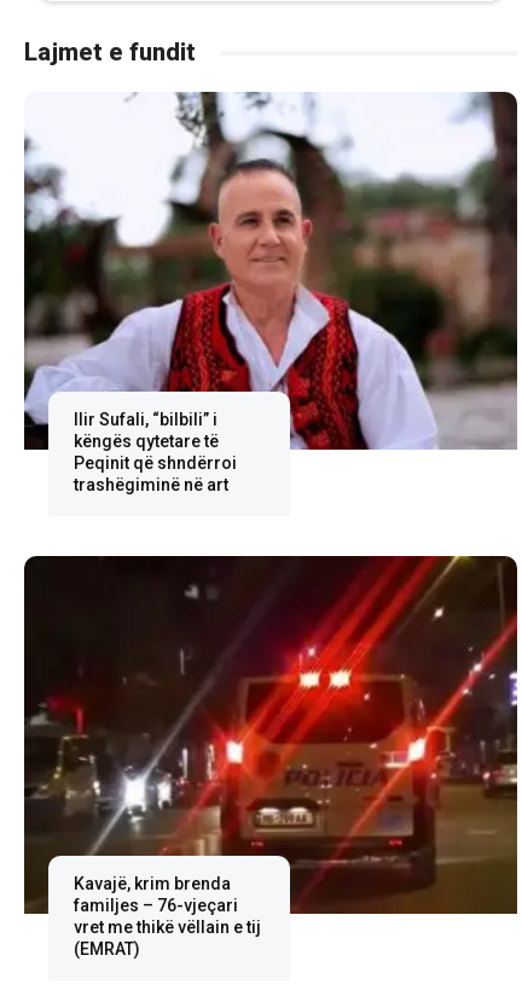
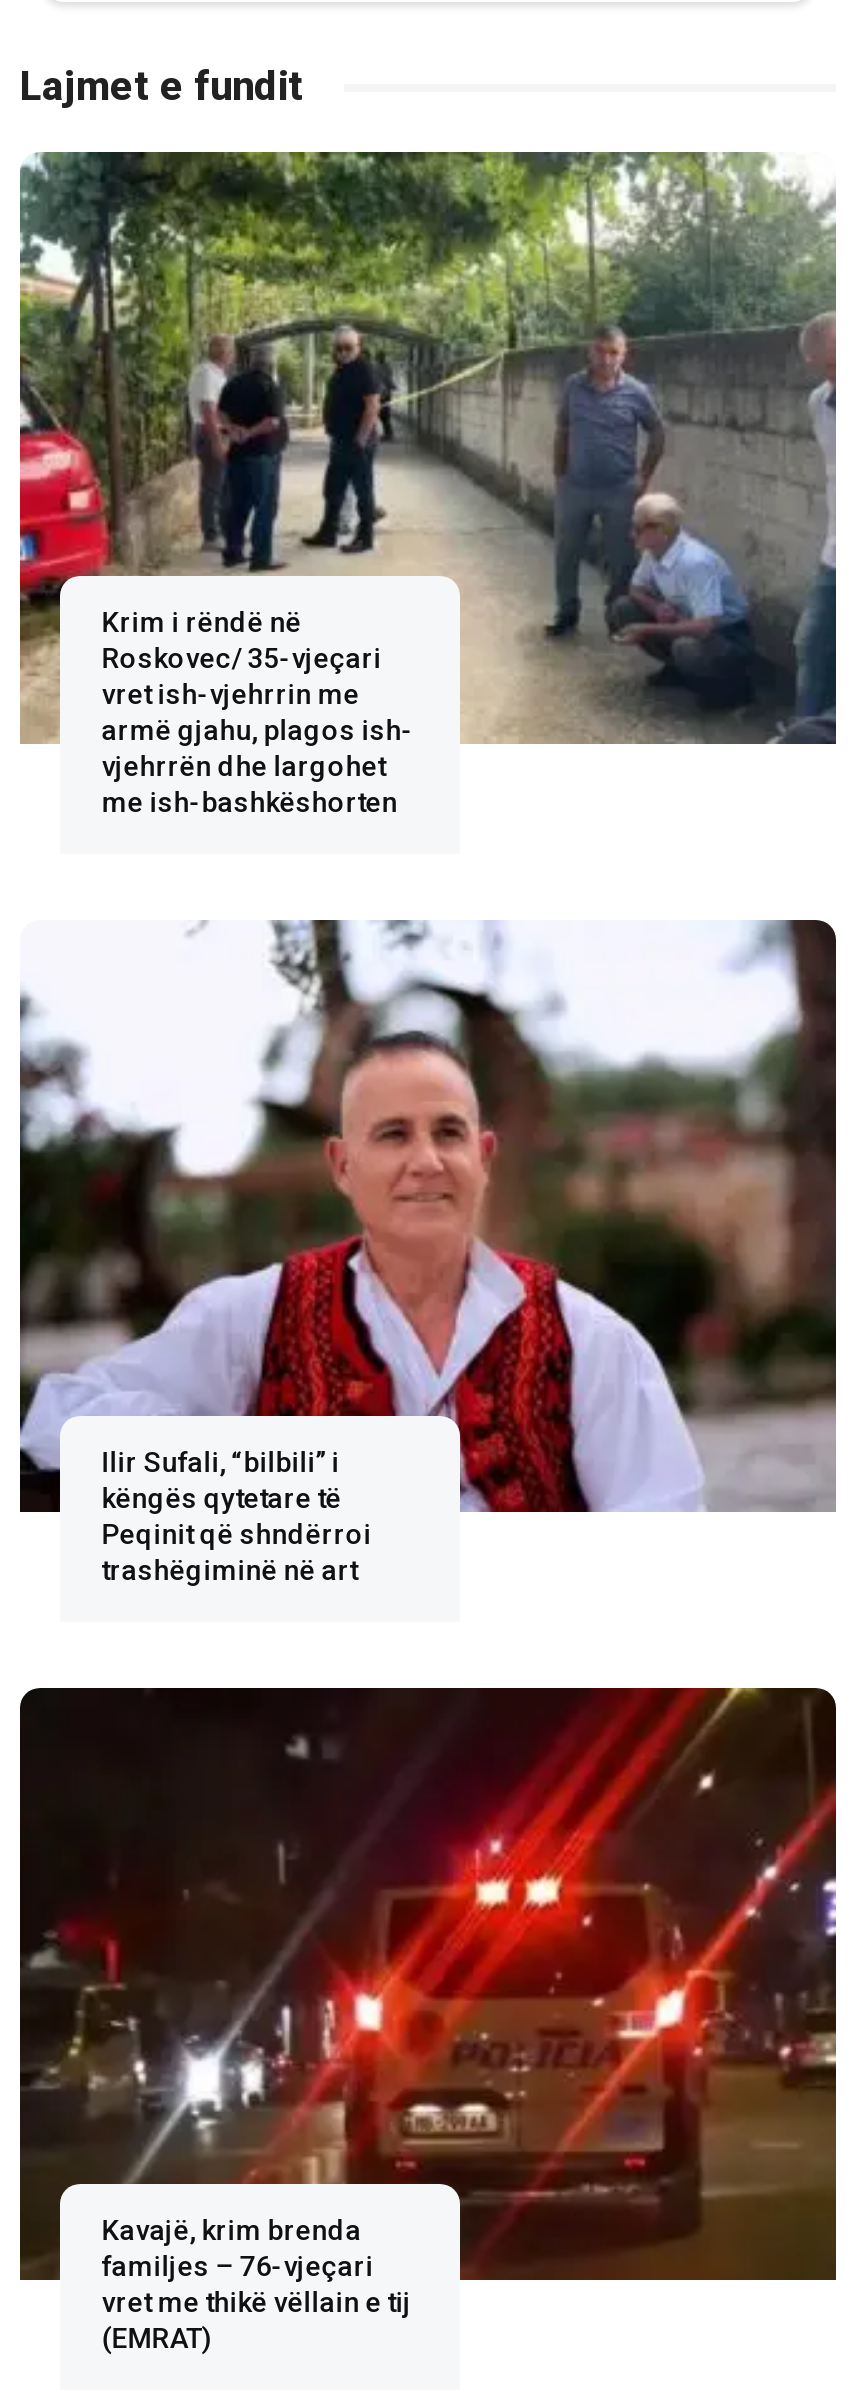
none -> [18,150,838,818] [image] | Krim i rëndë në | Roskovec/ 35-vjeçari | vret ish-vjehrrin me | armë gjahu, plagos ish- | vjehrrën dhe largohet | me ish-bashkëshorten

